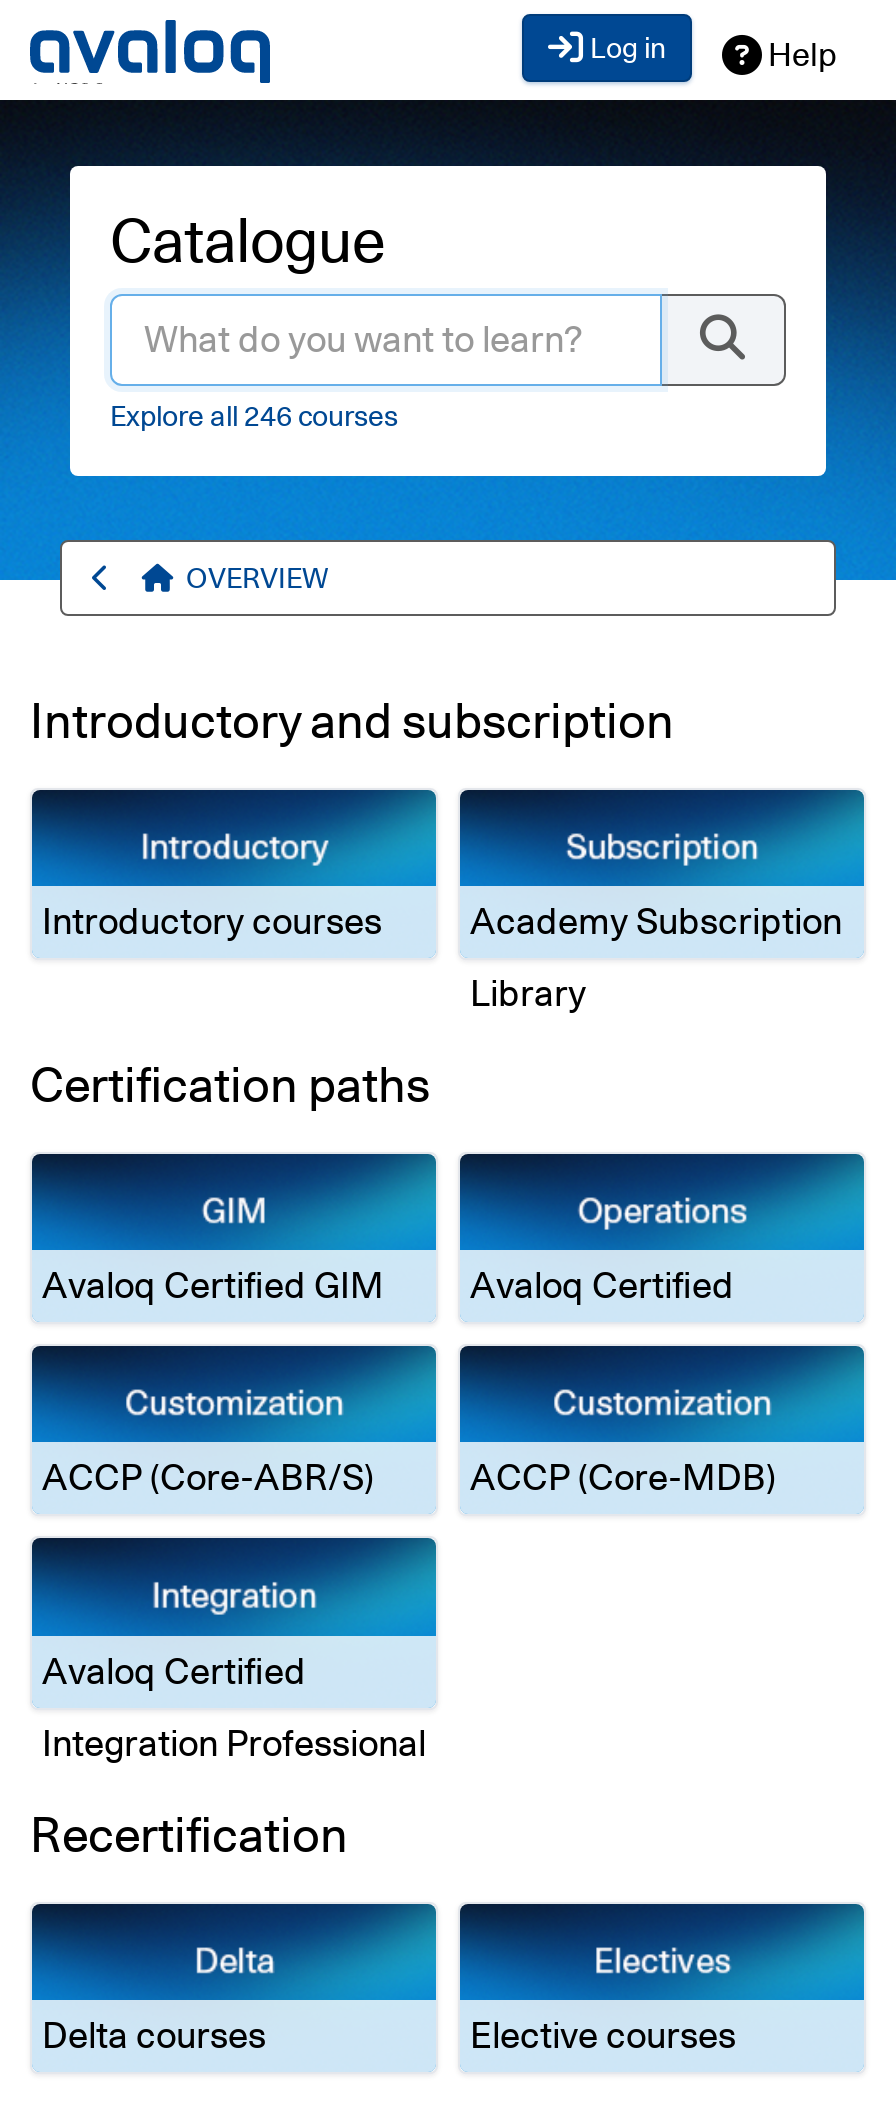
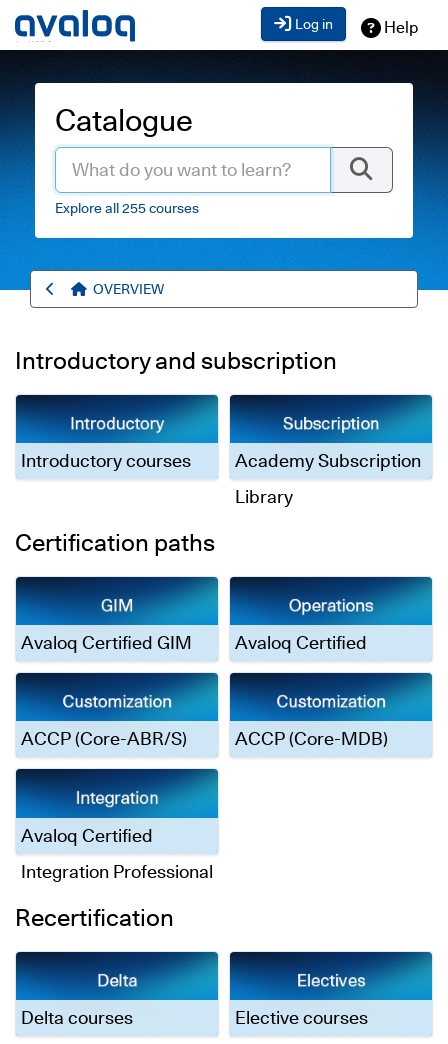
[110,399,398,431] Explore all 246 courses -> [55,199,199,215] Explore all 255 courses

